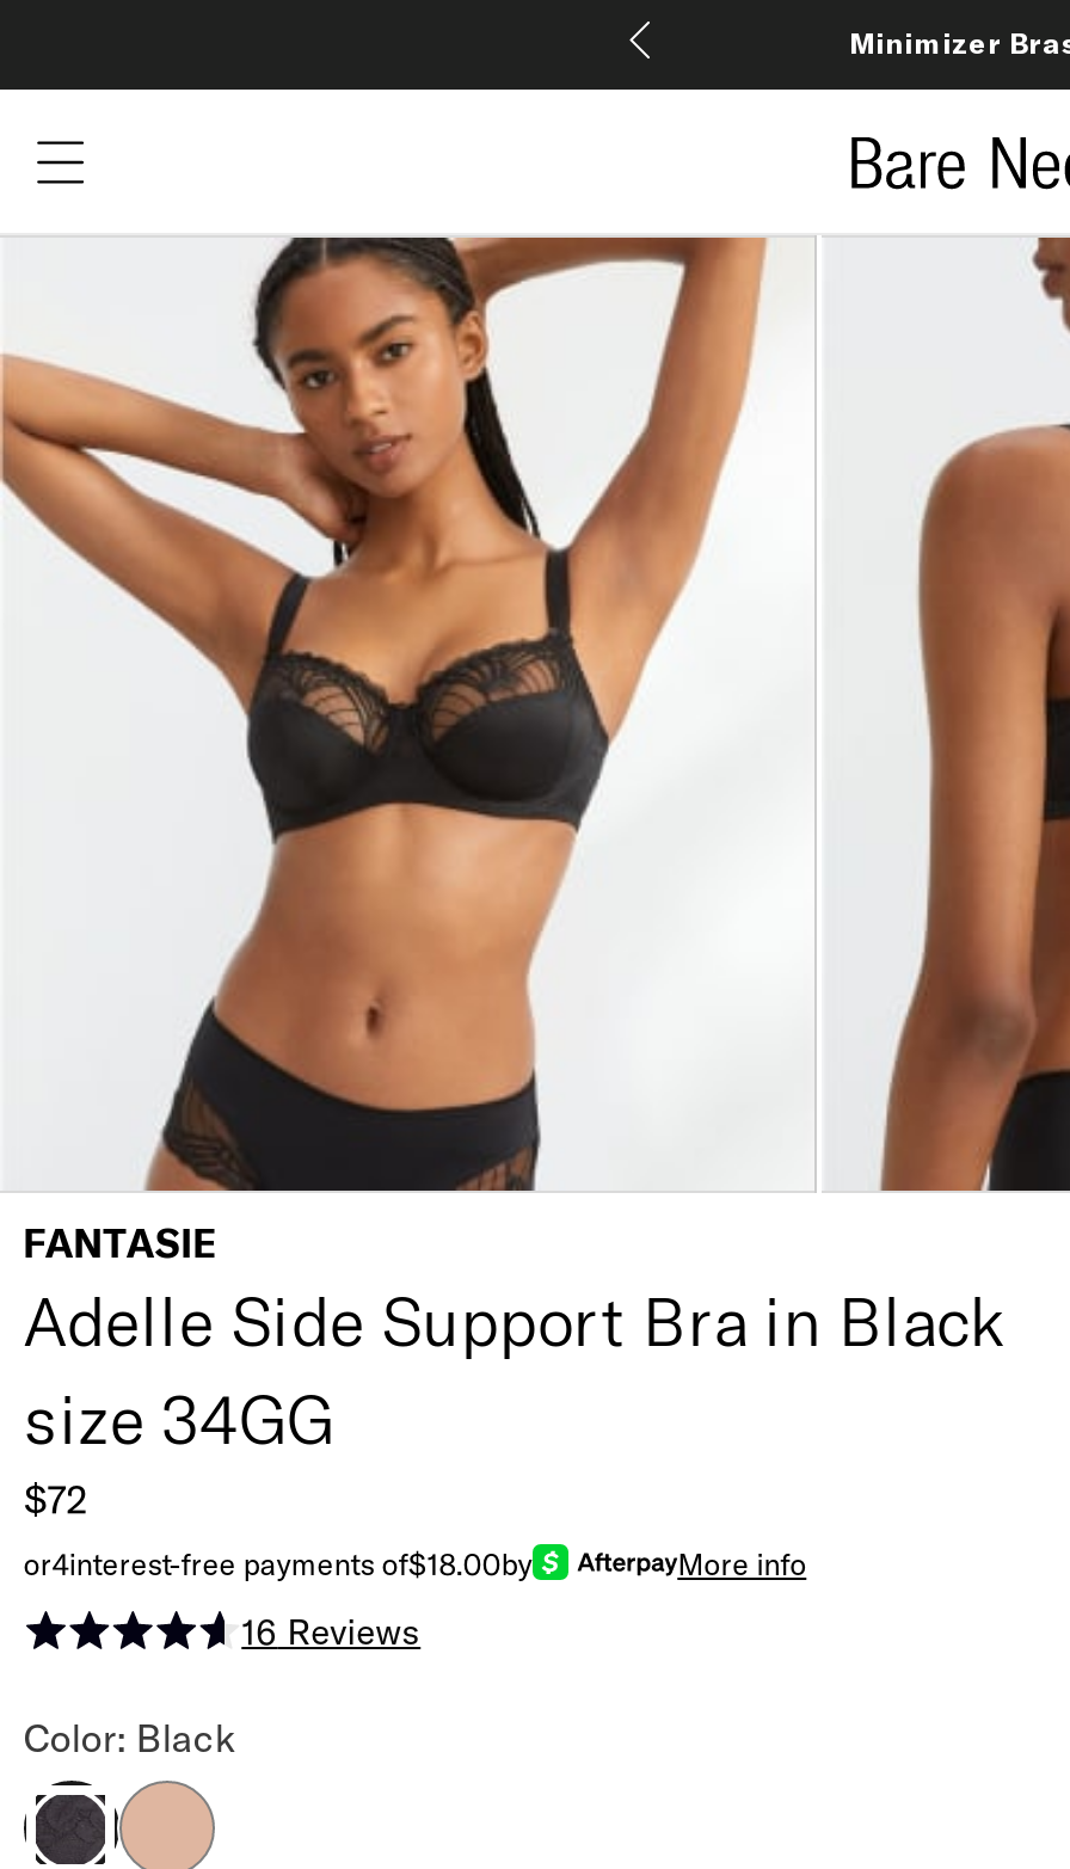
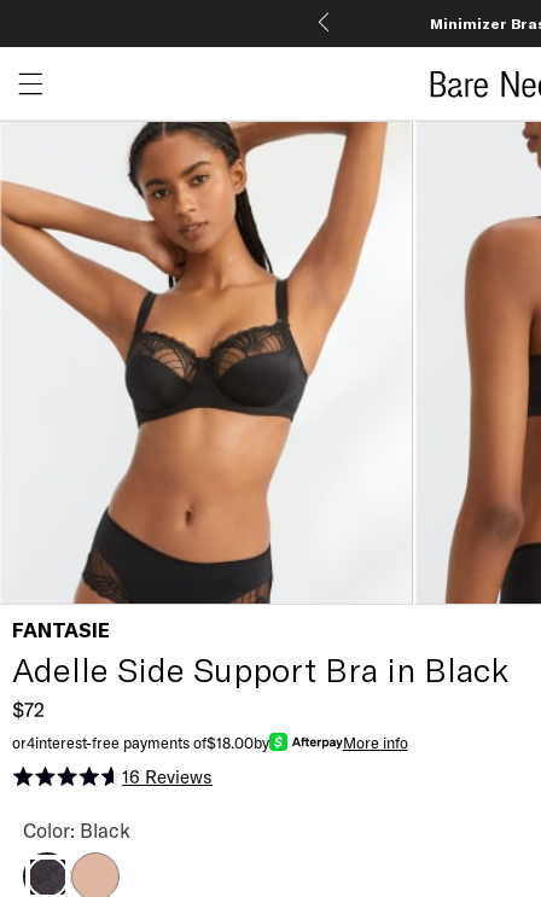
[23,1378,334,1462] size 34GG -> none

